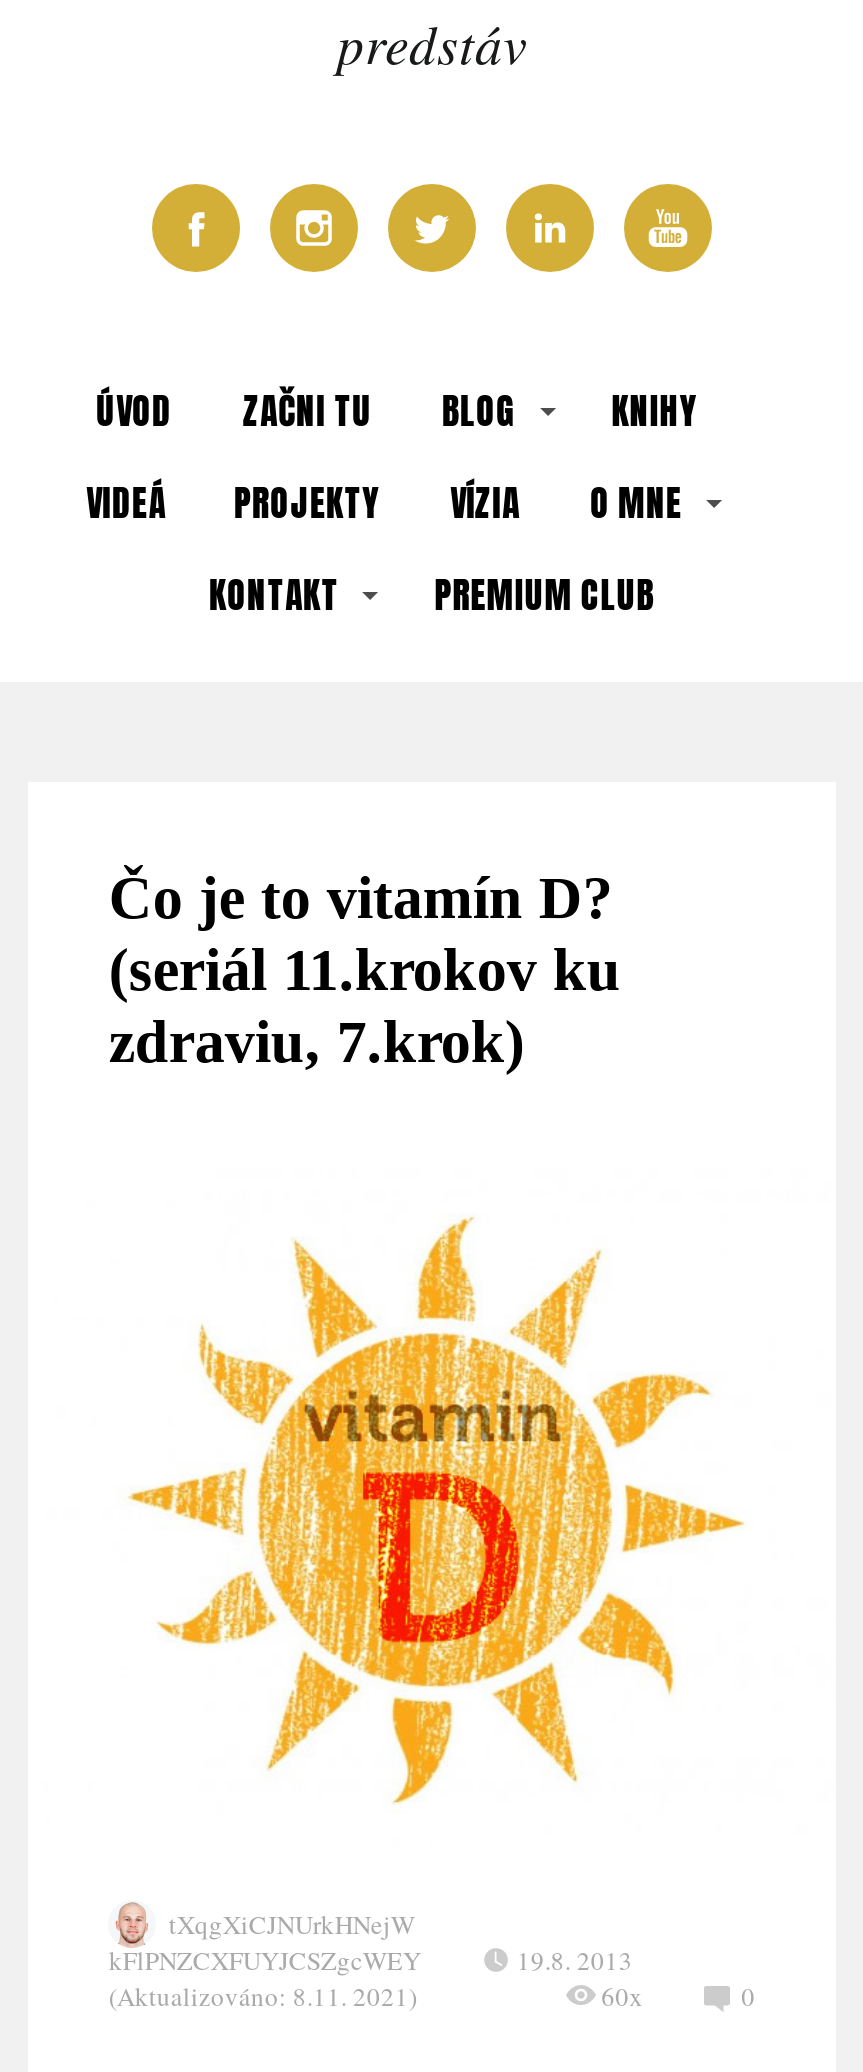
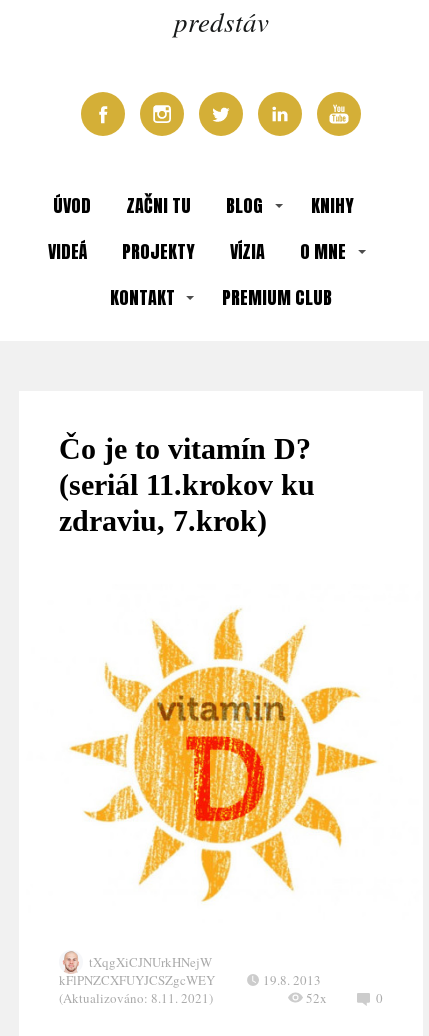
[601,1979,643,2015] 60x -> [306,989,327,1007] 52x

